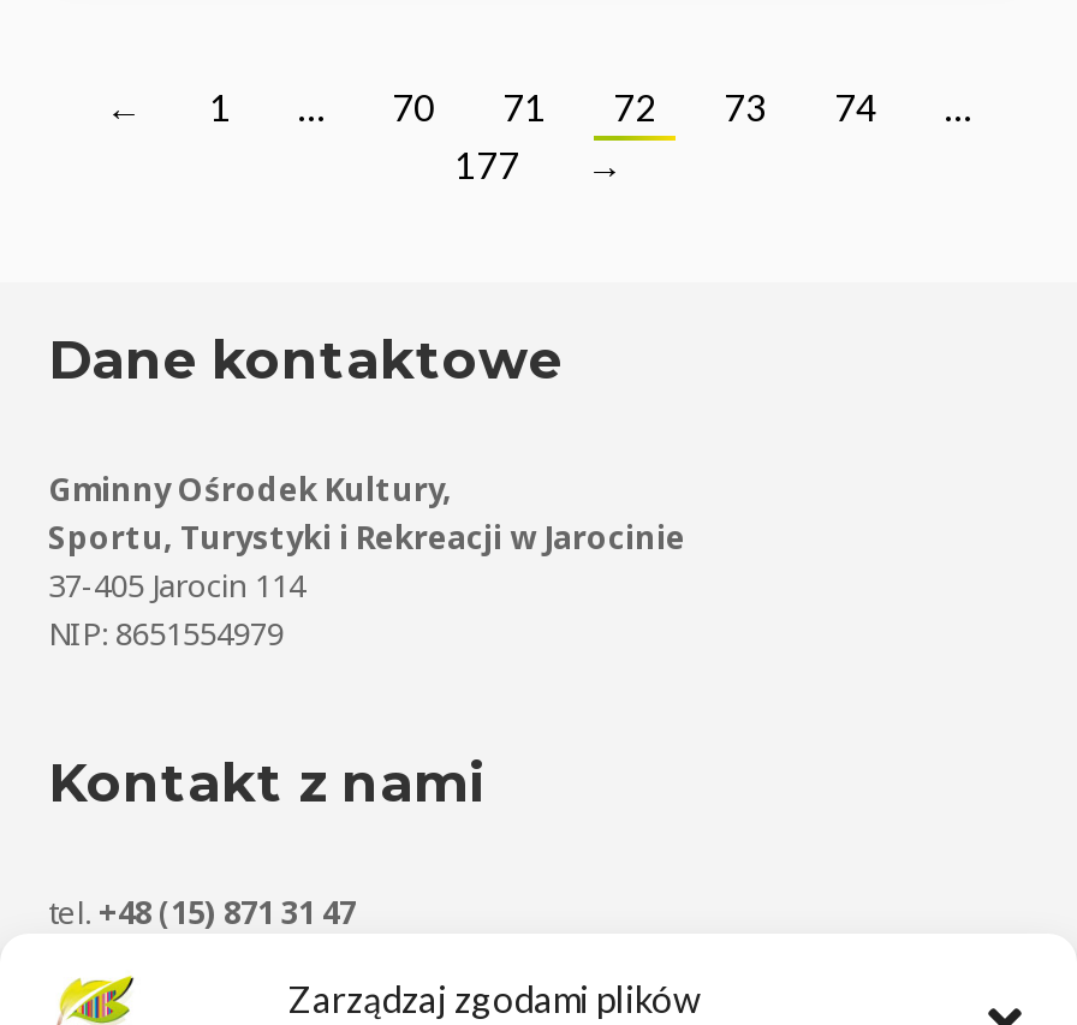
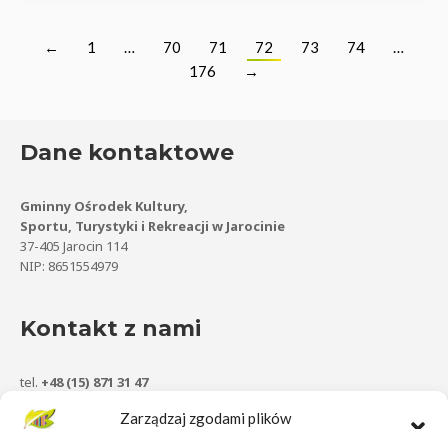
[454,143,519,186] 177 -> [189,62,216,80] 176

